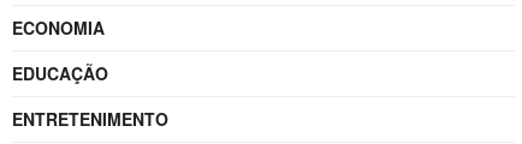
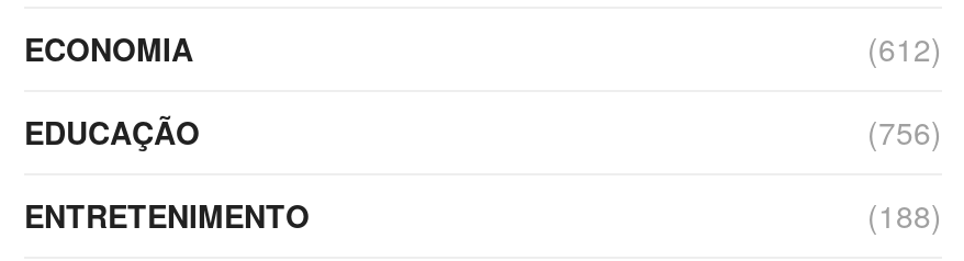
none -> [867,27,942,71] (612)
none -> [867,110,942,154] (756)
none -> [867,194,942,238] (188)

